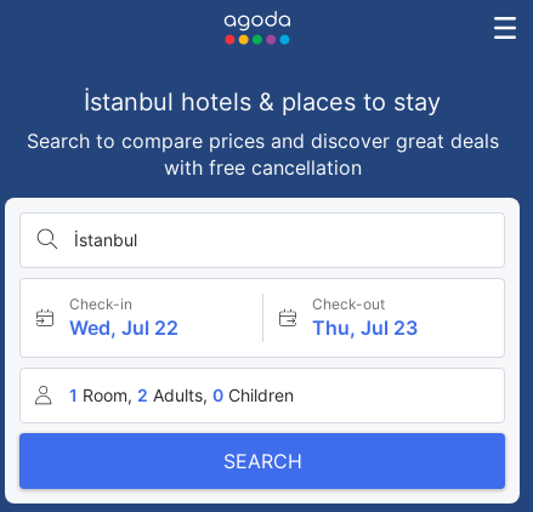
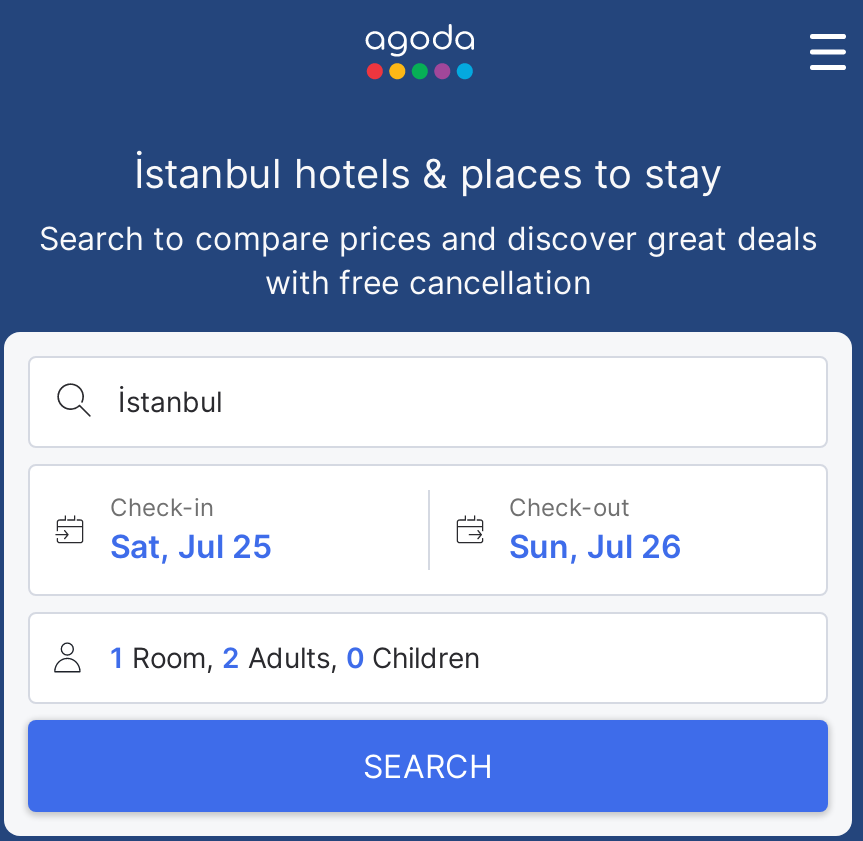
[69,315,178,340] Wed, Jul 22 -> [110,526,272,566] Sat, Jul 25
[311,315,417,340] Thu, Jul 23 -> [509,526,681,566] Sun, Jul 26

